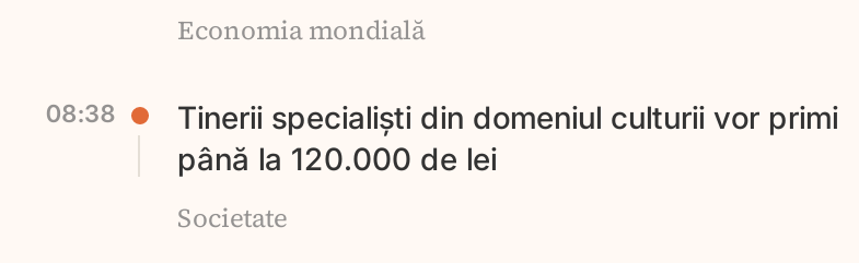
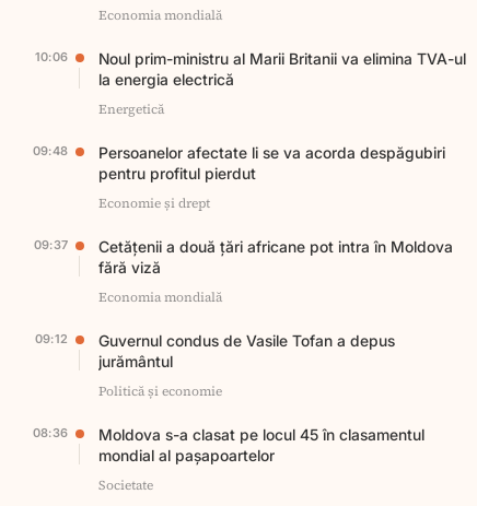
[46,98,838,177] 08:38 | Tinerii specialiști din domeniul culturii vor primi | până la 120.000 de lei -> [33,49,466,464] 10:06 | Noul prim-ministru al Marii Britanii va elimina TVA-ul | la energia electrică | Energetică | 09:48 | Persoanelor afectate li se va acorda despăgubiri | pentru profitul pierdut | Economie și drept | 09:37 | Cetățenii a două țări africane pot intra în Moldova | fără viză | Economia mondială | 09:12 | Guvernul condus de Vasile Tofan a depus | jurământul | Politică și economie | 08:36 | Moldova s-a clasat pe locul 45 în clasamentul | mondial al pașapoartelor

